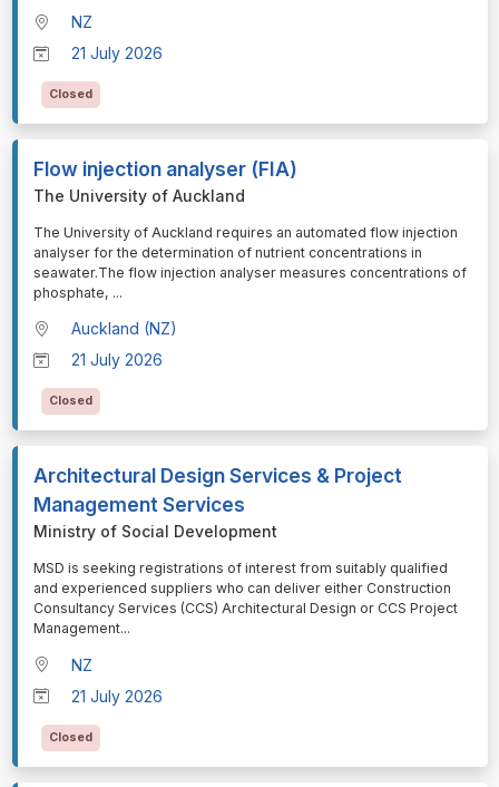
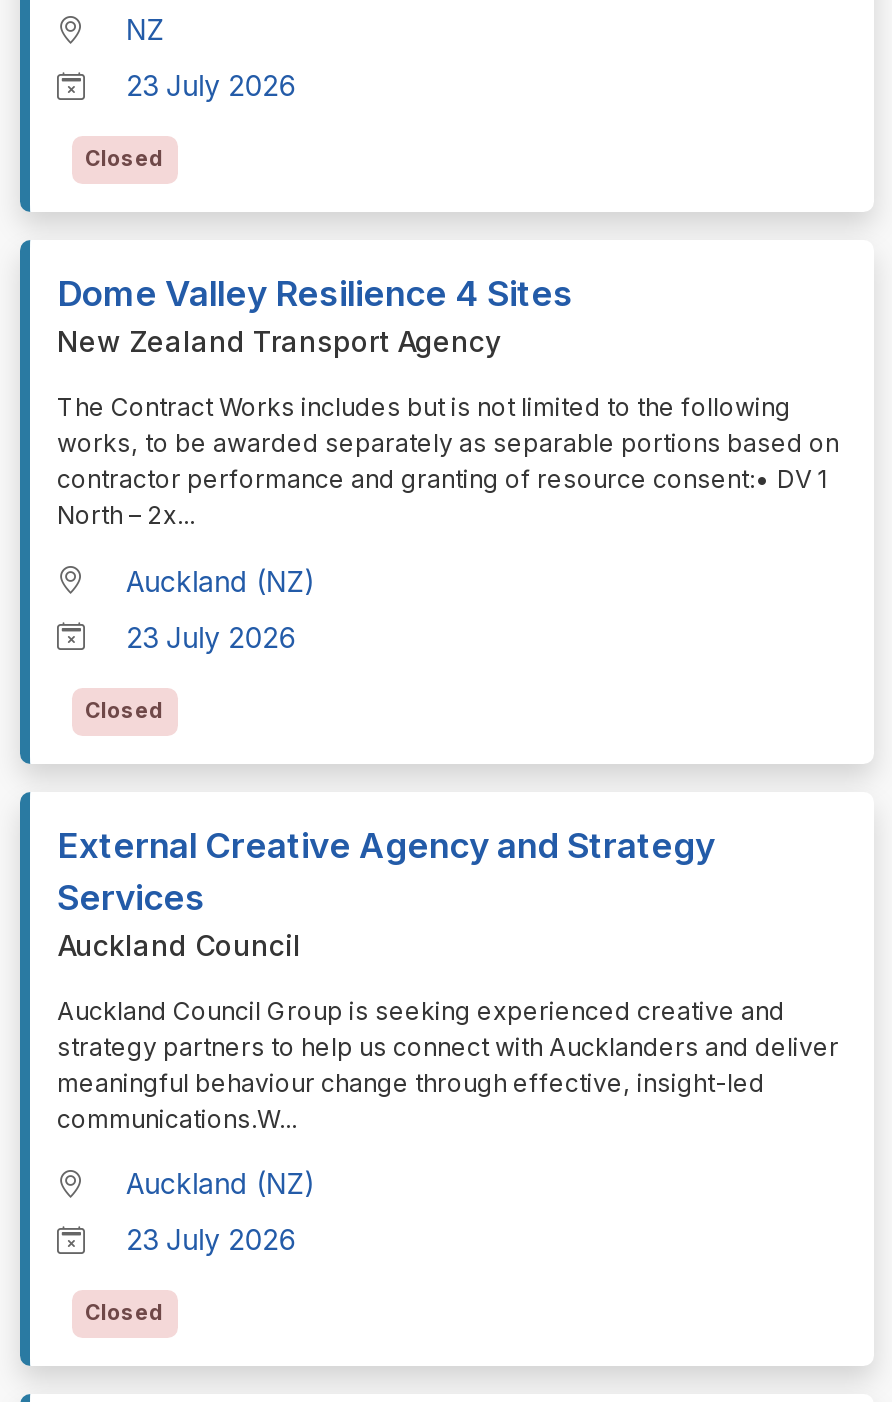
[71,44,163,63] 21 July 2026 -> [126,68,296,102] 23 July 2026
[33,157,297,205] Flow injection analyser (FIA) | The University of Auckland -> [57,272,573,358] Dome Valley Resilience 4 Sites | New Zealand Transport Agency
[33,224,466,301] The University of Auckland requires an automated flow injection | analyser for the determination of nutrient concentrations in | seawater.The flow injection analyser measures concentrations of | phosphate,... -> [57,392,839,530] The Contract Works includes but is not limited to the following | works, to be awarded separately as separable portions based on | contractor performance and granting of resource consent:• DV 1 | North – 2x...
[71,350,163,369] 21 July 2026 -> [126,619,296,653] 23 July 2026
[33,464,402,541] Architectural Design Services & Project | Management Services | Ministry of Social Development -> [57,823,715,961] External Creative Agency and Strategy | Services | Auckland Council
[33,560,457,637] MSD is seeking registrations of interest from suitably qualified | and experienced suppliers who can deliver either Construction | Consultancy Services (CCS) Architectural Design or CCS Project | Management... -> [57,995,839,1133] Auckland Council Group is seeking experienced creative and | strategy partners to help us connect with Aucklanders and deliver | meaningful behaviour change through effective, insight-led | communications.W...
[71,655,93,674] NZ -> [126,1165,316,1199] Auckland (NZ)
[71,686,163,705] 21 July 2026 -> [126,1221,296,1255] 23 July 2026

